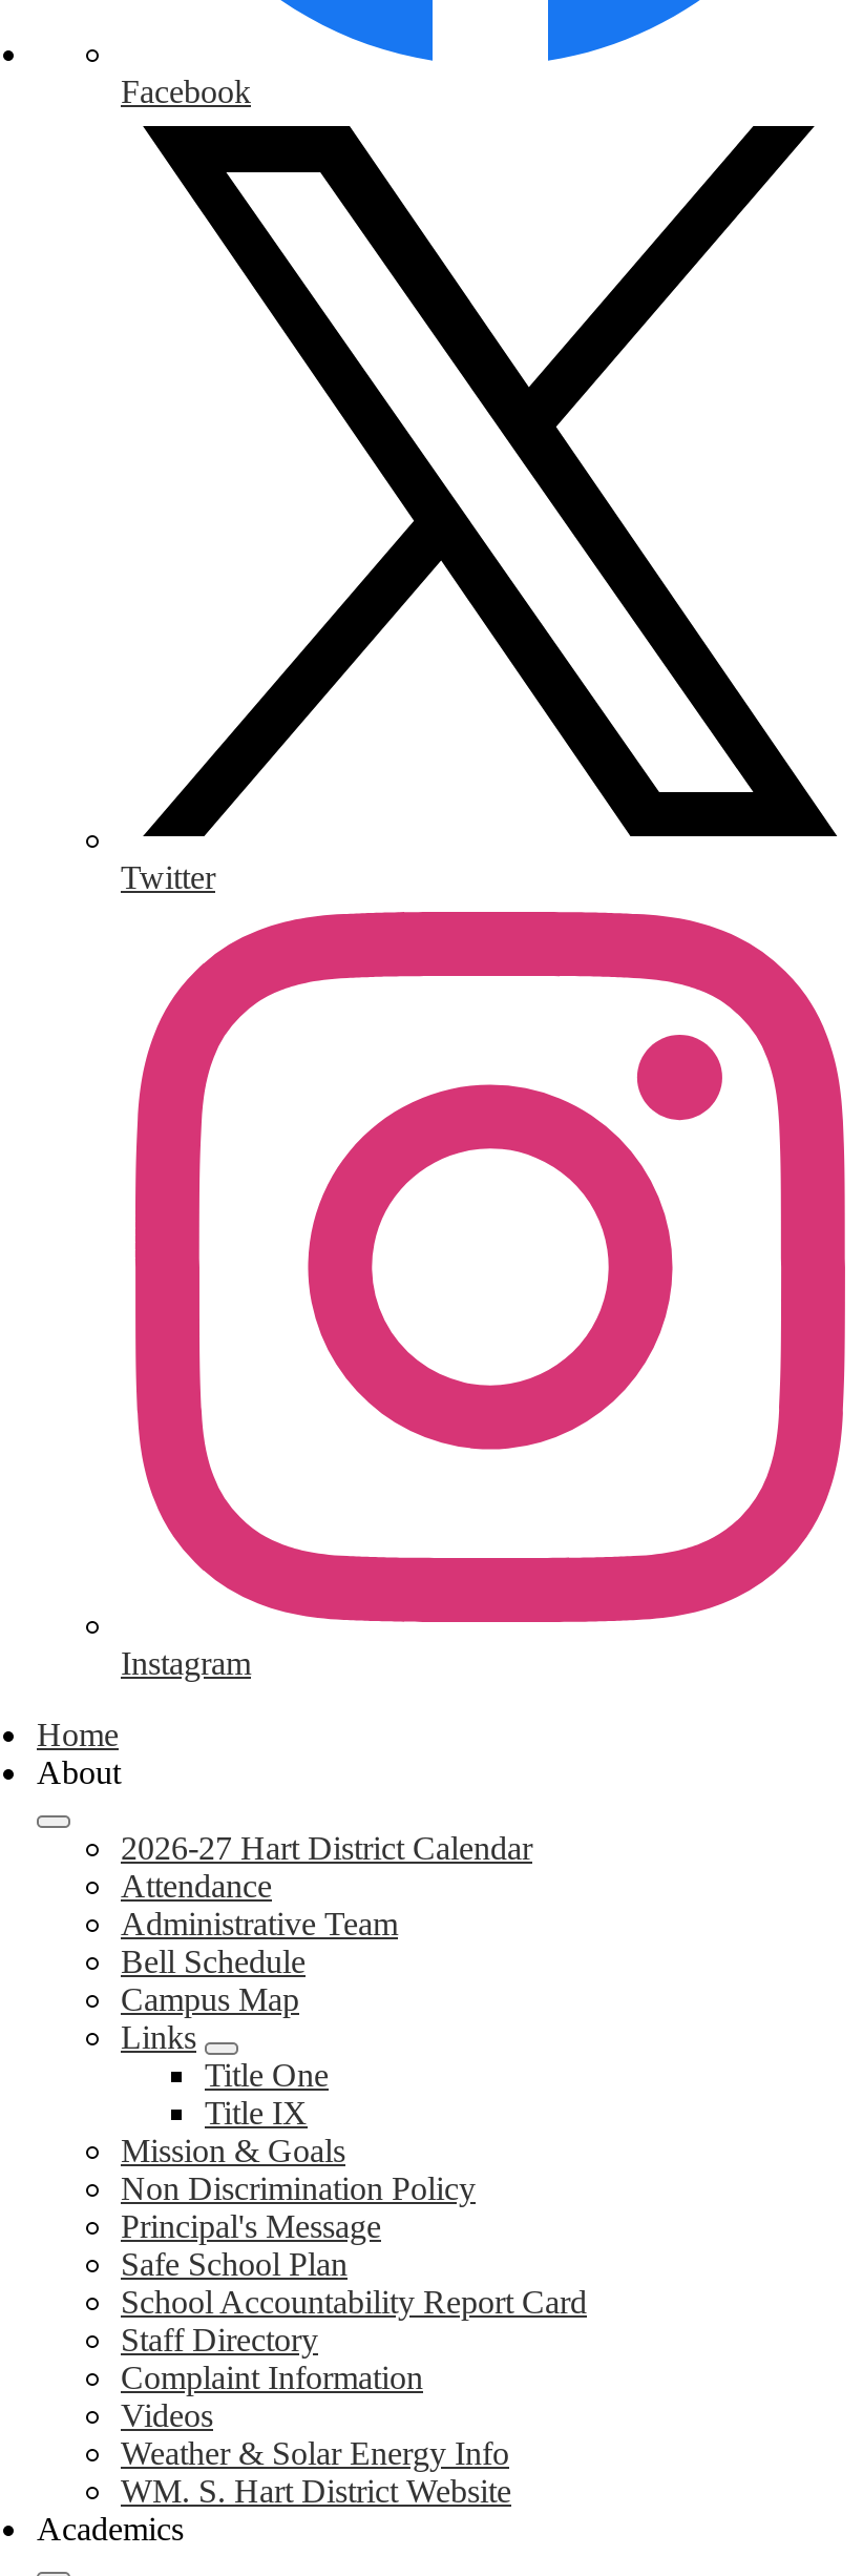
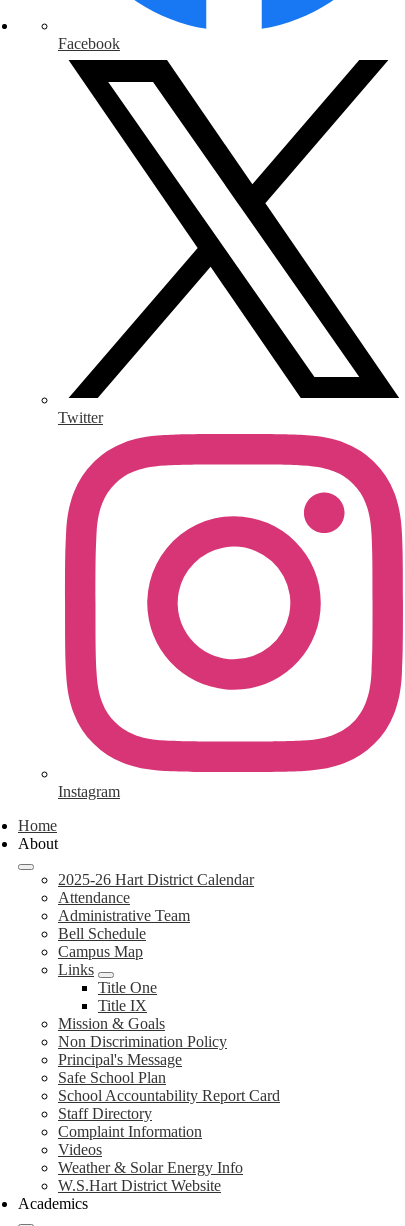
[121,1829,532,1865] 2026-27 Hart District Calendar -> [58,871,254,888] 2025-26 Hart District Calendar
[121,2472,511,2508] WM. S. Hart District Website -> [58,1177,221,1194] W.S.Hart District Website

